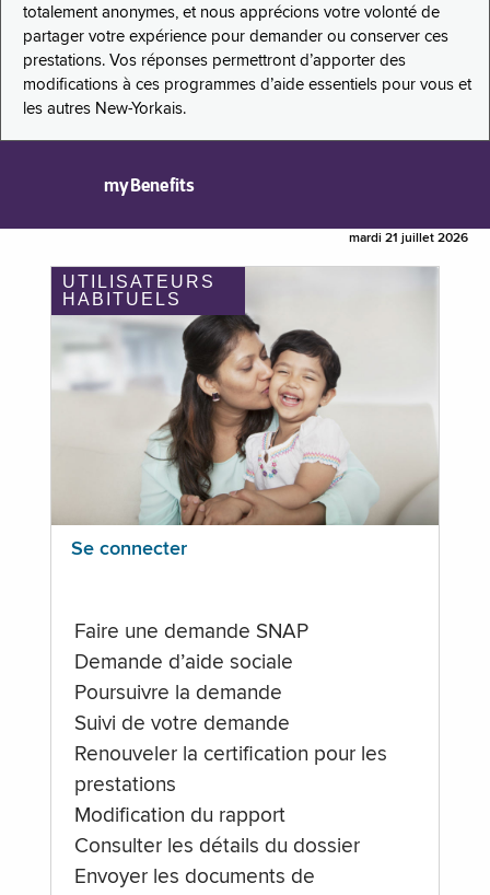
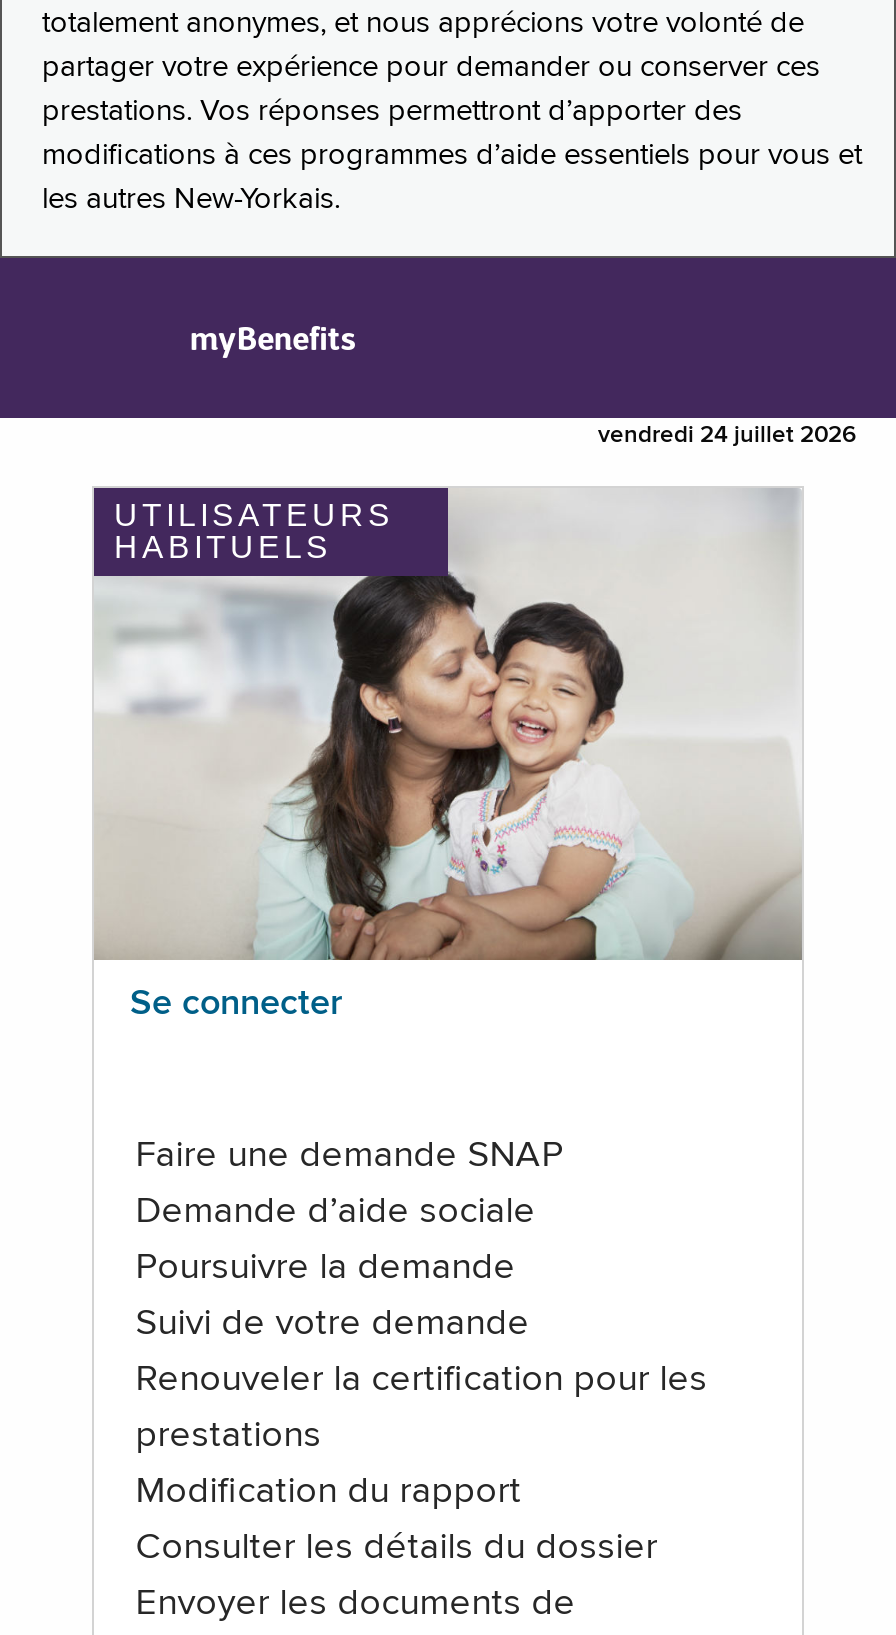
[349,232,468,245] mardi 21 juillet 2026 -> [598,424,856,448] vendredi 24 juillet 2026

